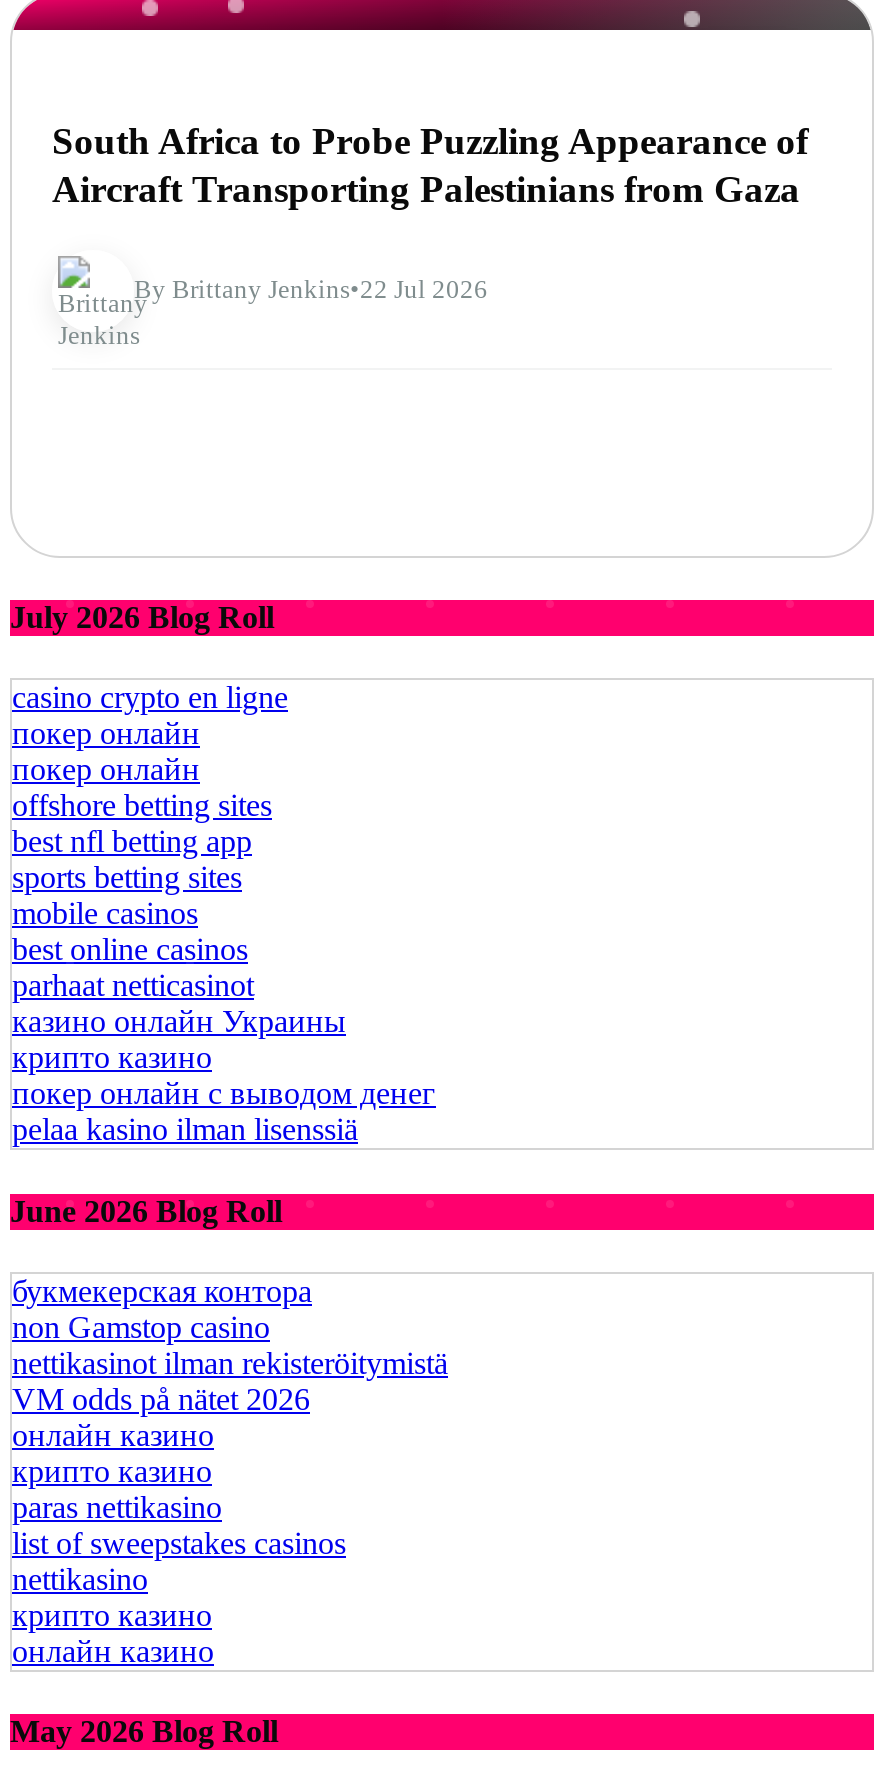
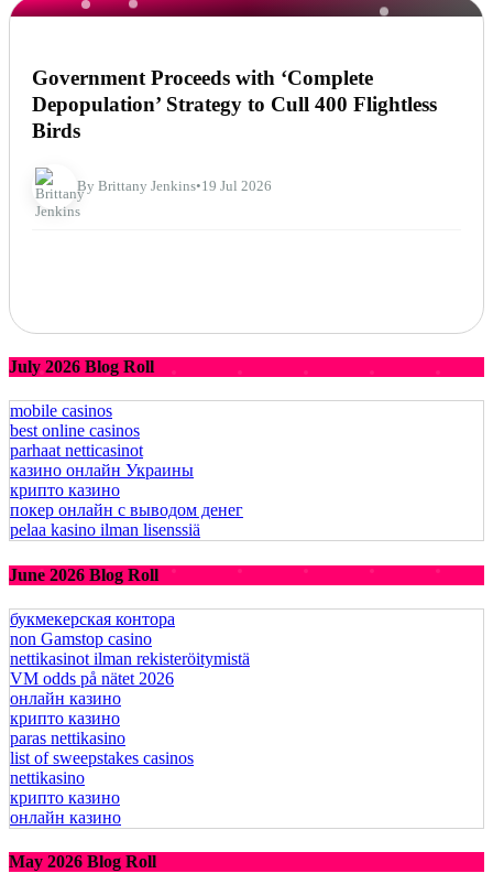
[52,120,808,210] South Africa to Probe Puzzling Appearance of | Aircraft Transporting Palestinians from Gaza -> [32,66,437,142] Government Proceeds with ‘Complete | Depopulation’ Strategy to Cull 400 Flightless | Birds
[134,275,488,305] By Brittany Jenkins•22 Jul 2026 -> [77,178,272,194] By Brittany Jenkins•19 Jul 2026
moved [10,600,274,634] -> [9,357,154,376]: July 2026 Blog Roll
[12,681,288,895] casino crypto en ligne | покер онлайн | покер онлайн | offshore betting sites | best nfl betting app | sports betting sites -> none

